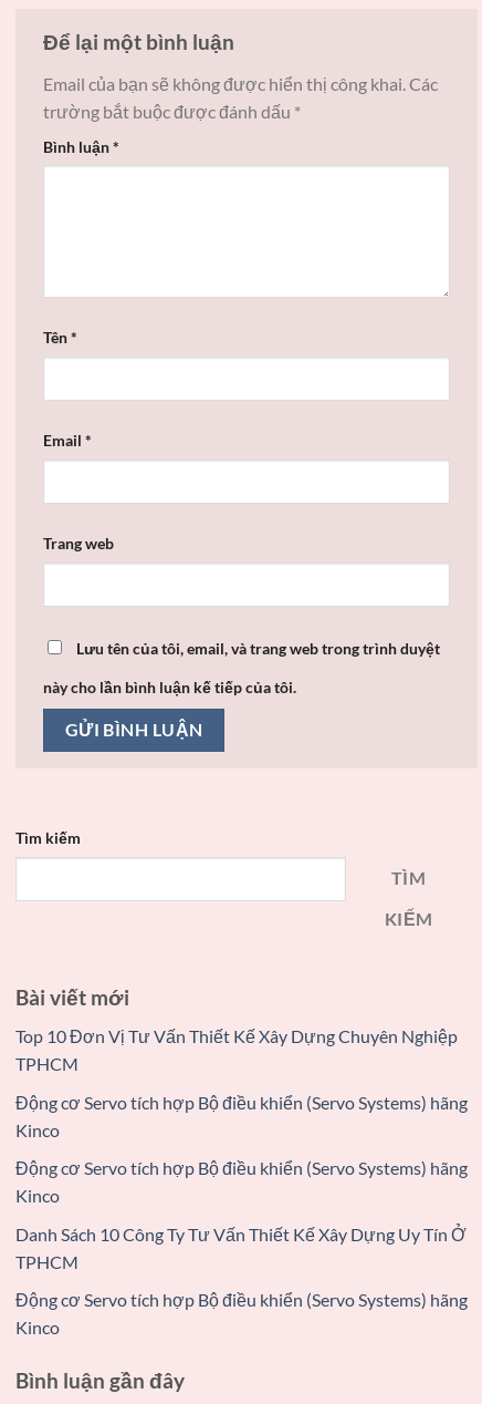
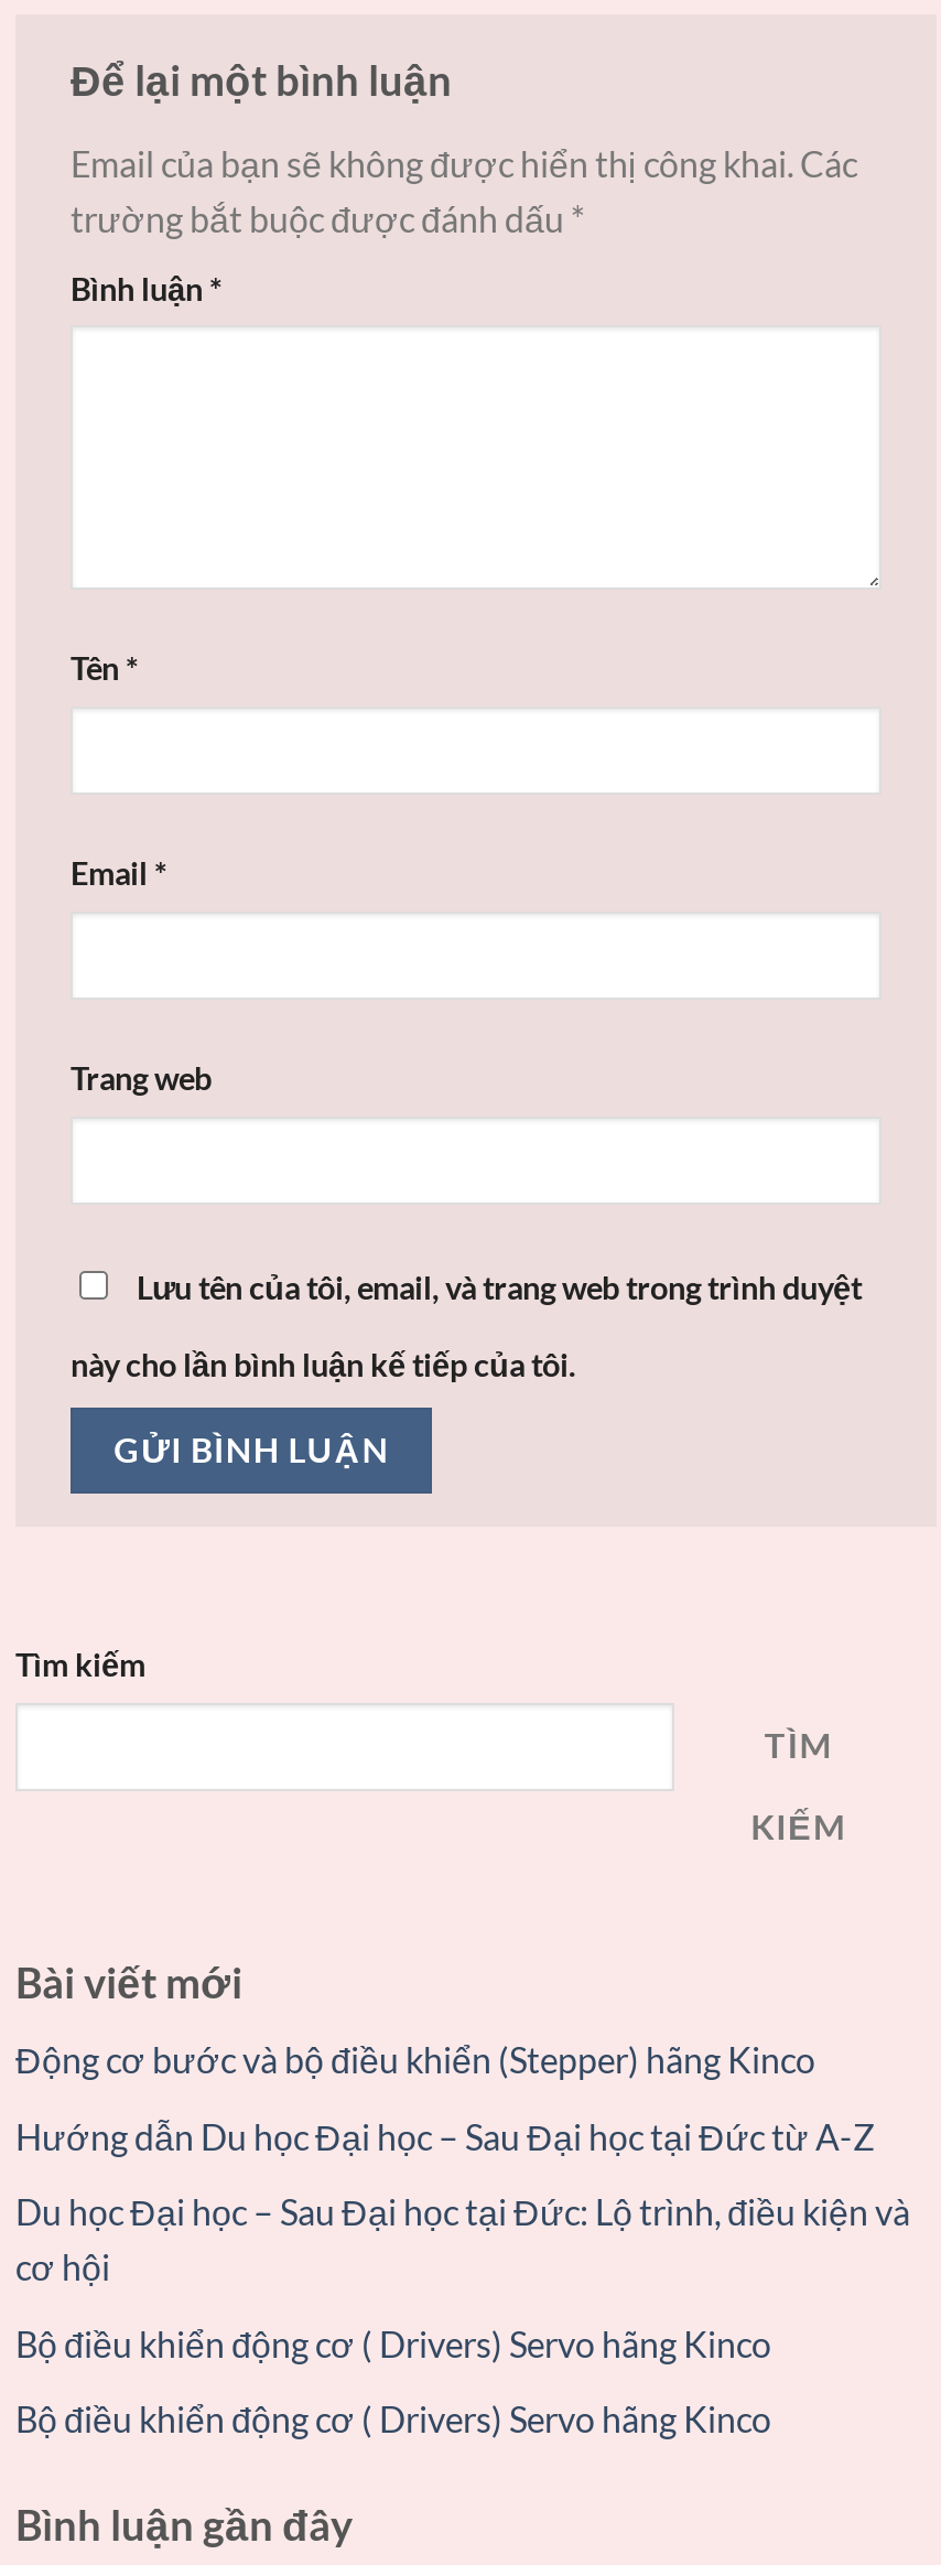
[15,1025,458,1074] Top 10 Đơn Vị Tư Vấn Thiết Kế Xây Dựng Chuyên Nghiệp | TPHCM -> [15,2038,815,2080] Động cơ bước và bộ điều khiển (Stepper) hãng Kinco
[15,1091,468,1140] Động cơ Servo tích hợp Bộ điều khiển (Servo Systems) hãng | Kinco -> [15,2114,875,2156] Hướng dẫn Du học Đại học – Sau Đại học tại Đức từ A-Z
[15,1157,468,1206] Động cơ Servo tích hợp Bộ điều khiển (Servo Systems) hãng | Kinco -> [15,2191,910,2288] Du học Đại học – Sau Đại học tại Đức: Lộ trình, điều kiện và | cơ hội
[15,1223,467,1272] Danh Sách 10 Công Ty Tư Vấn Thiết Kế Xây Dựng Uy Tín Ở | TPHCM -> [15,2322,771,2364] Bộ điều khiển động cơ ( Drivers) Servo hãng Kinco
[15,1289,468,1338] Động cơ Servo tích hợp Bộ điều khiển (Servo Systems) hãng | Kinco -> [15,2398,771,2440] Bộ điều khiển động cơ ( Drivers) Servo hãng Kinco

